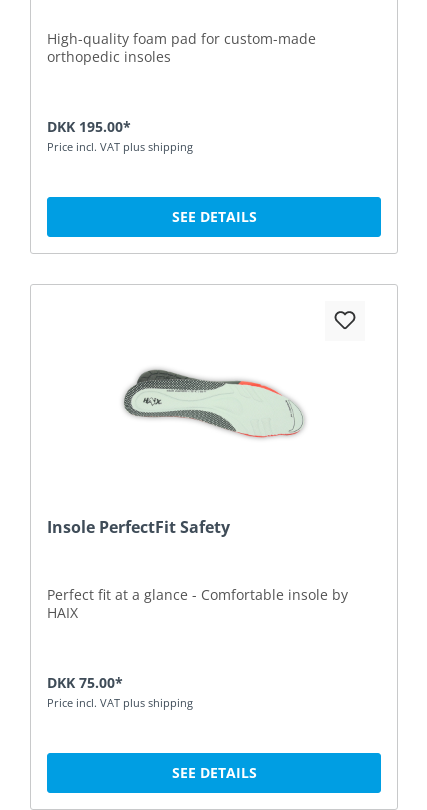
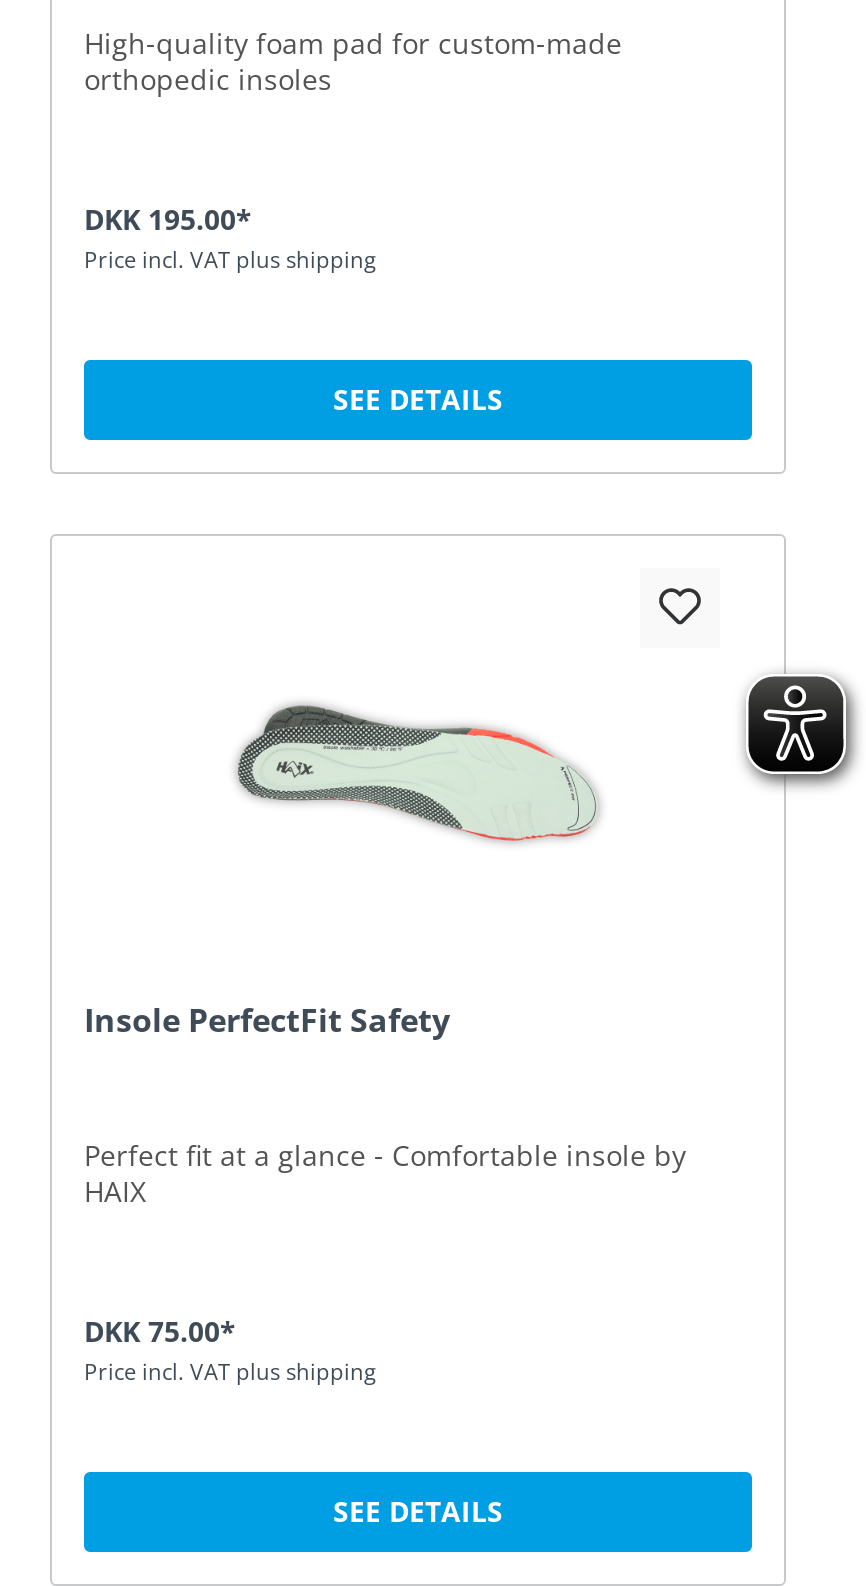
none -> [744,674,858,788] [image]

